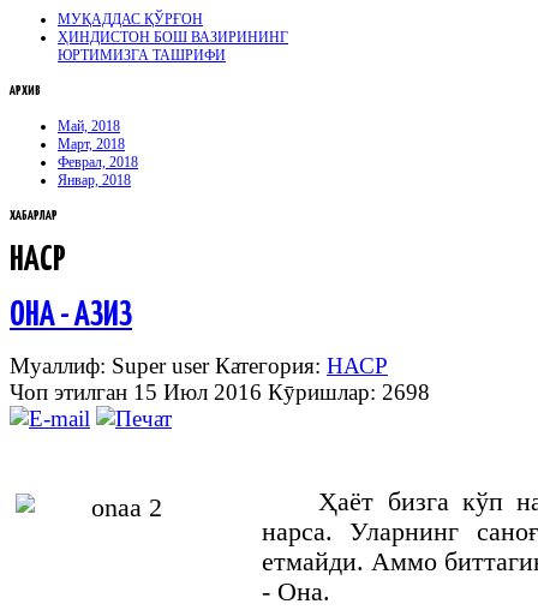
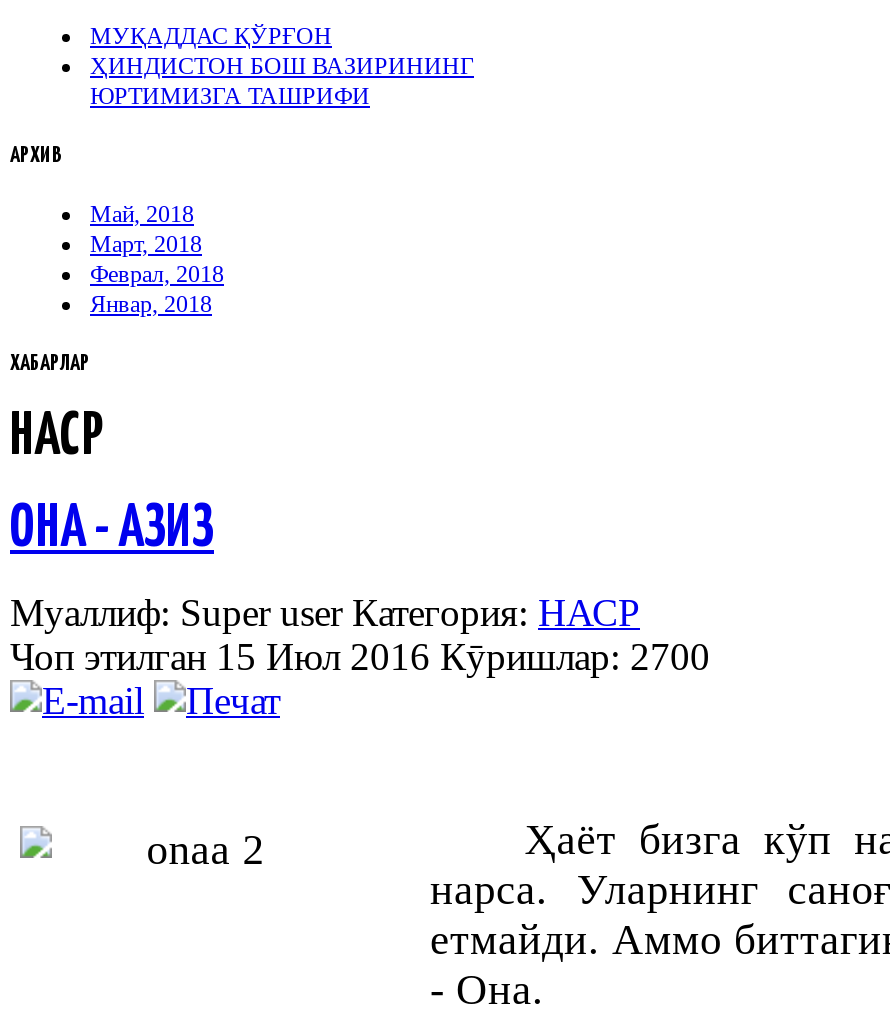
[10,379,430,405] Чоп этилган 15 Июл 2016 Кӯришлар: 2698 -> [10,636,710,678] Чоп этилган 15 Июл 2016 Кӯришлар: 2700

